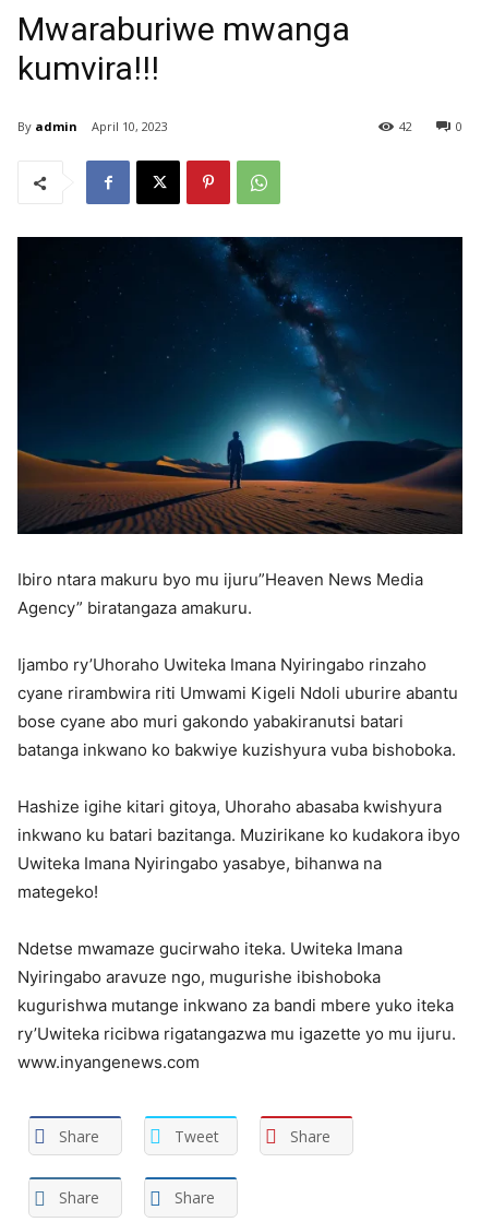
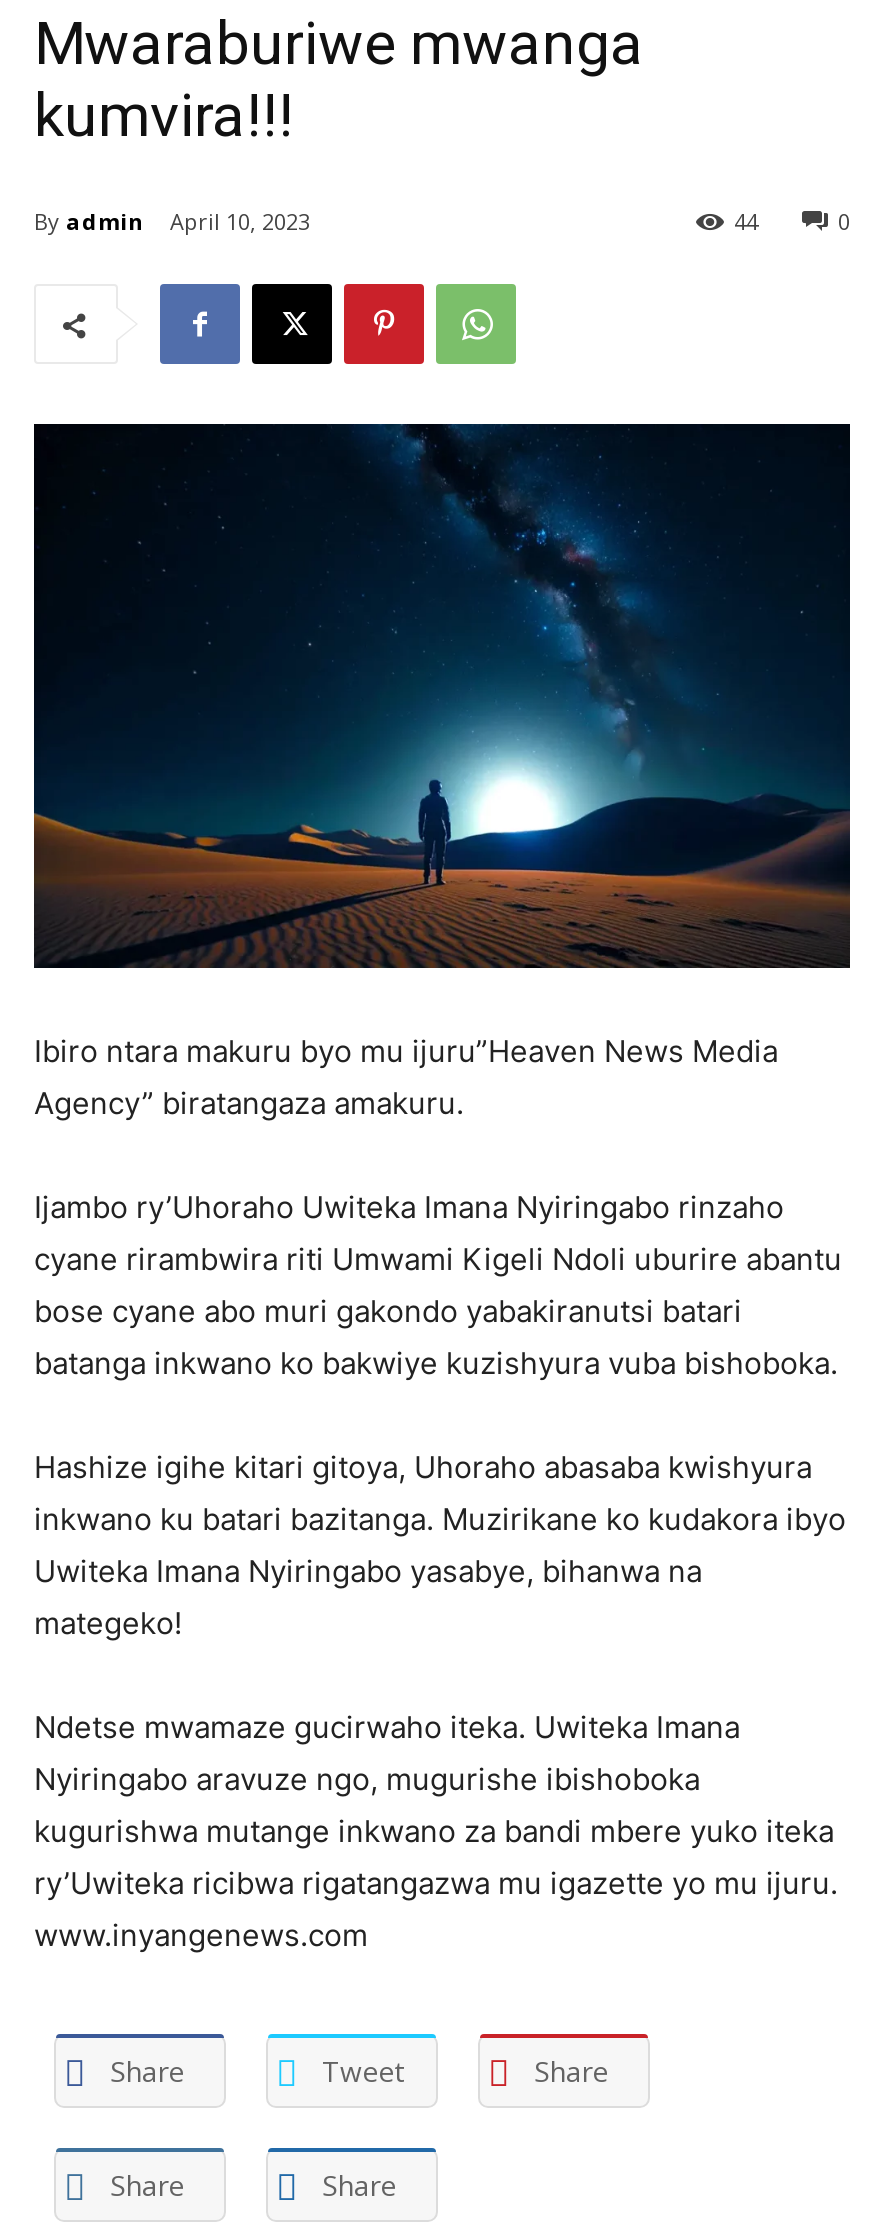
[399,118,412,134] 42 -> [734,206,758,236] 44

